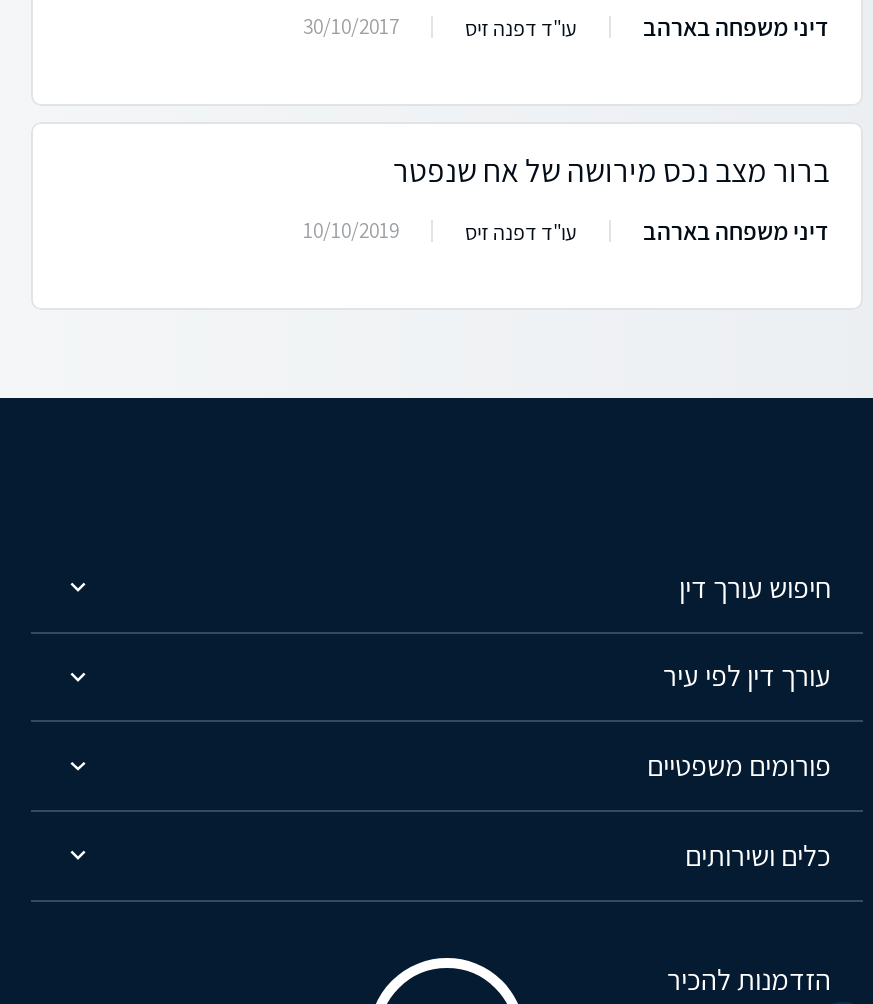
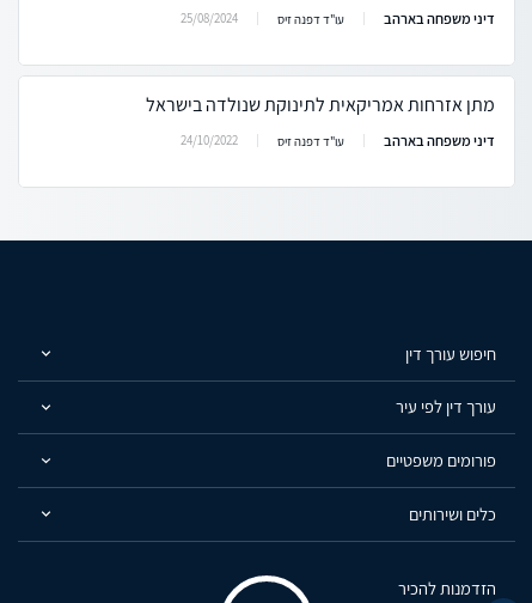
[303,12,399,40] 30/10/2017 -> [181,10,238,26] 25/08/2024
[393,150,829,192] ברור מצב נכס מירושה של אח שנפטר -> [146,92,495,117] מתן אזרחות אמריקאית לתינוקת שנולדה בישראל
[303,216,399,244] 10/10/2019 -> [181,132,238,148] 24/10/2022

